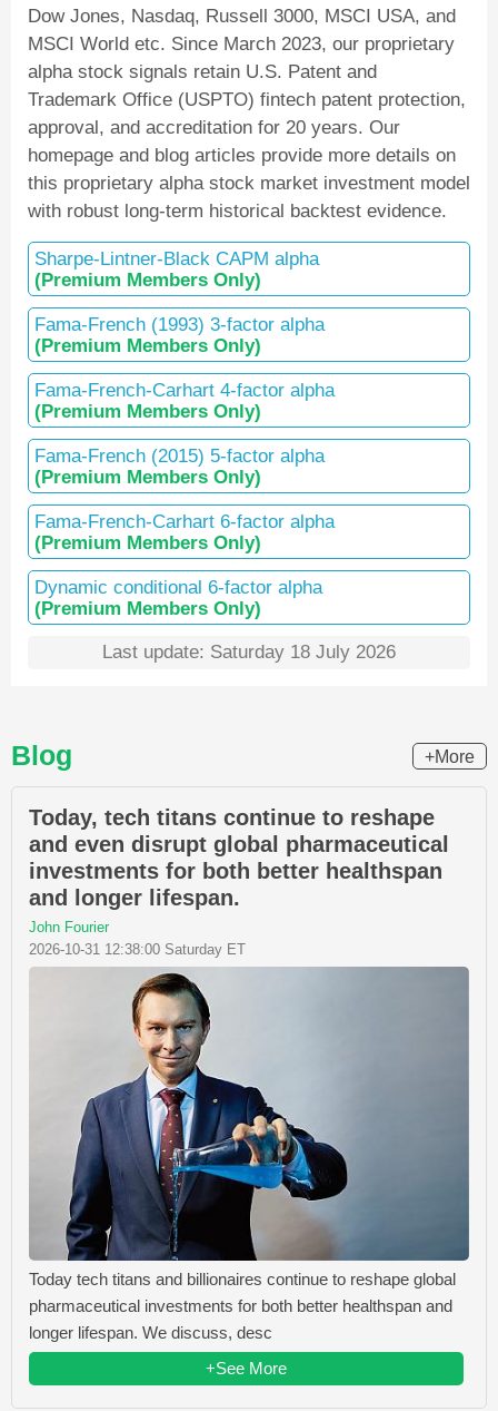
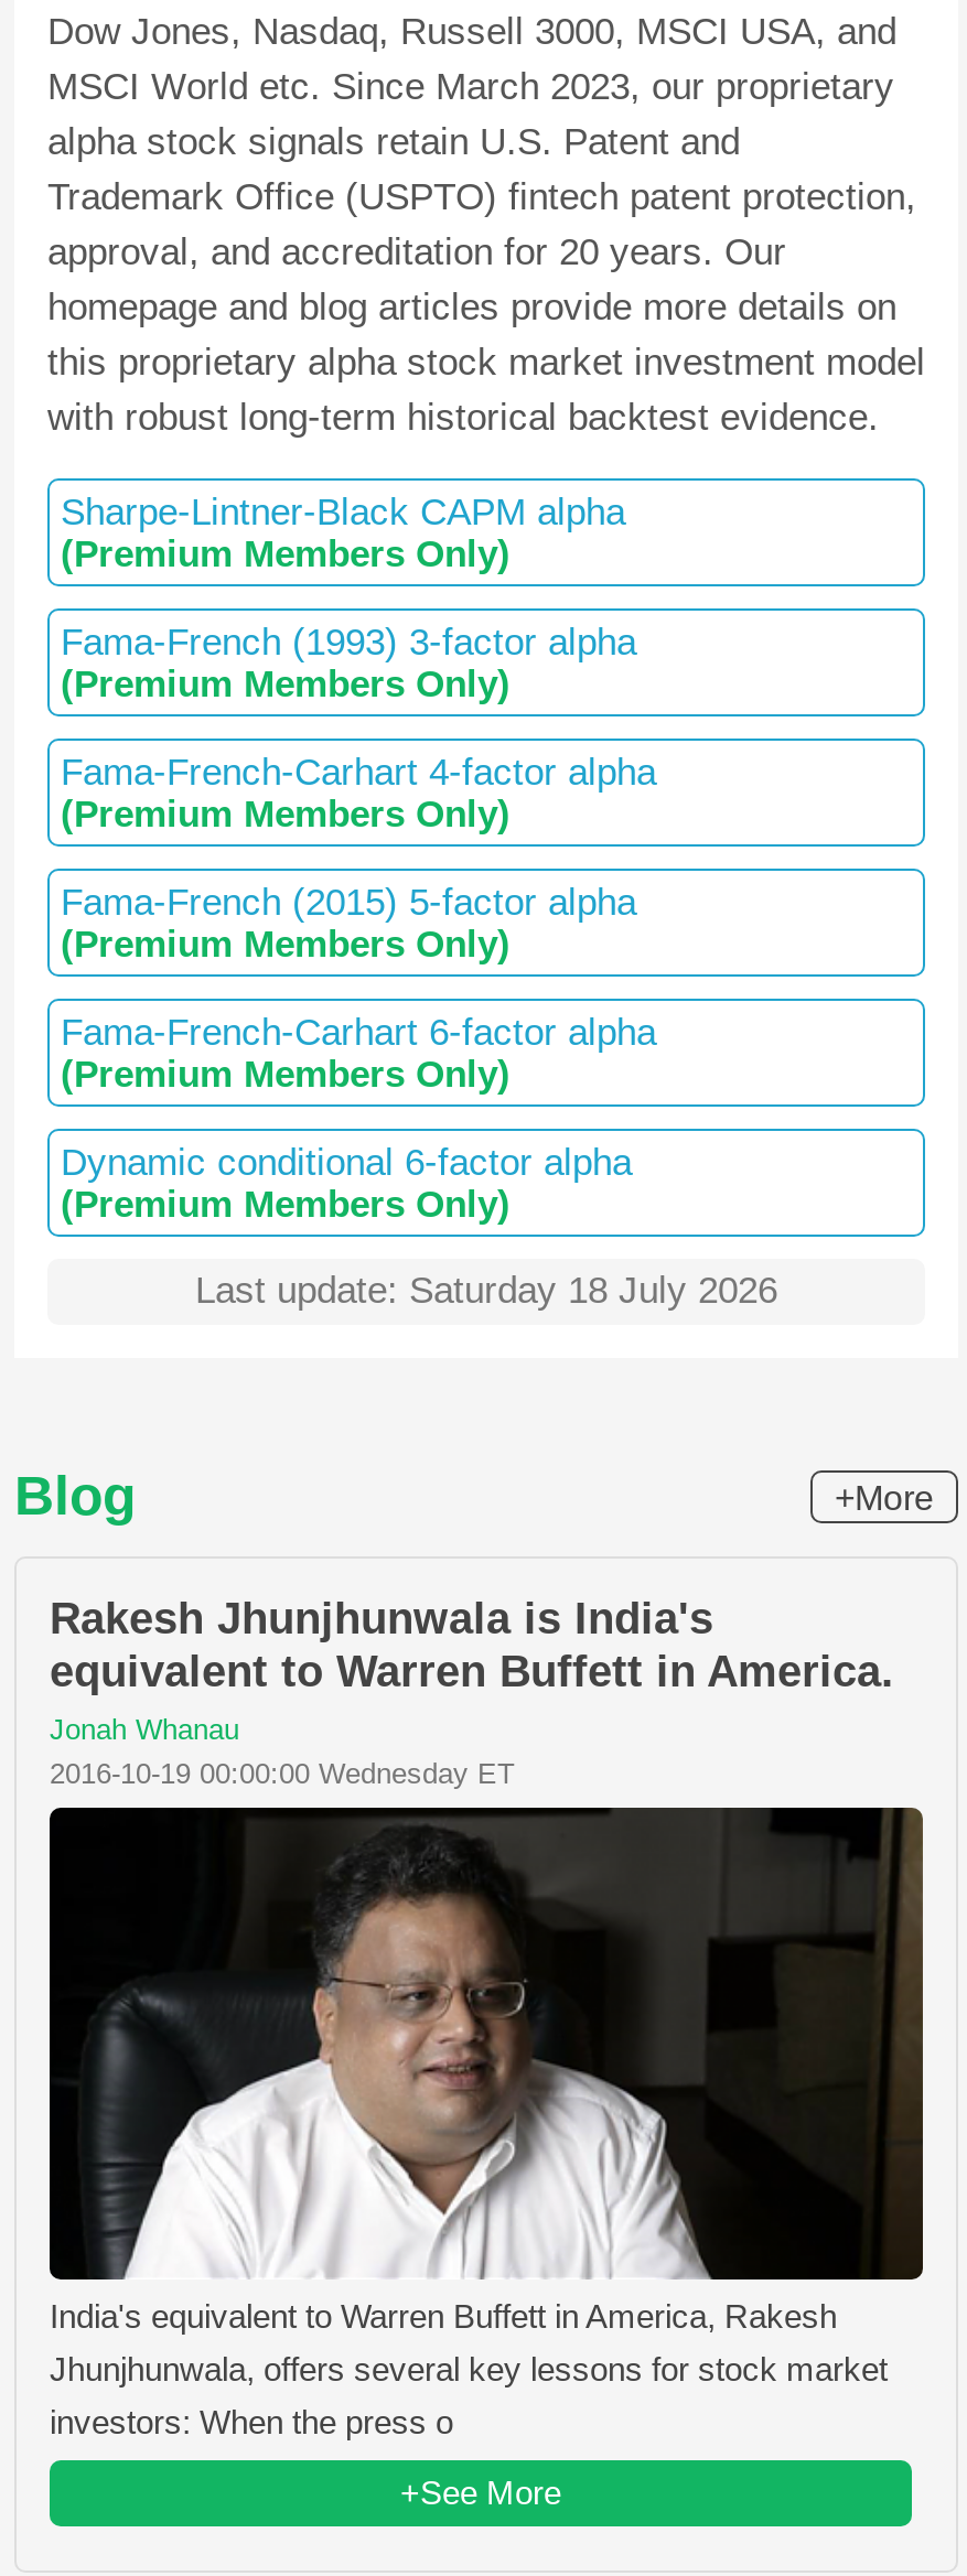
[29,805,449,958] Today, tech titans continue to reshape | and even disrupt global pharmaceutical | investments for both better healthspan | and longer lifespan. | John Fourier | 2026-10-31 12:38:00 Saturday ET -> [50,1593,894,1790] Rakesh Jhunjhunwala is India's | equivalent to Warren Buffett in America. | Jonah Whanau | 2016-10-19 00:00:00 Wednesday ET
[29,973,470,1341] [image] | Today tech titans and billionaires continue to reshape global | pharmaceutical investments for both better healthspan and | longer lifespan. We discuss, desc -> [47,1806,925,2440] [image] | India's equivalent to Warren Buffett in America, Rakesh | Jhunjhunwala, offers several key lessons for stock market | investors: When the press o

